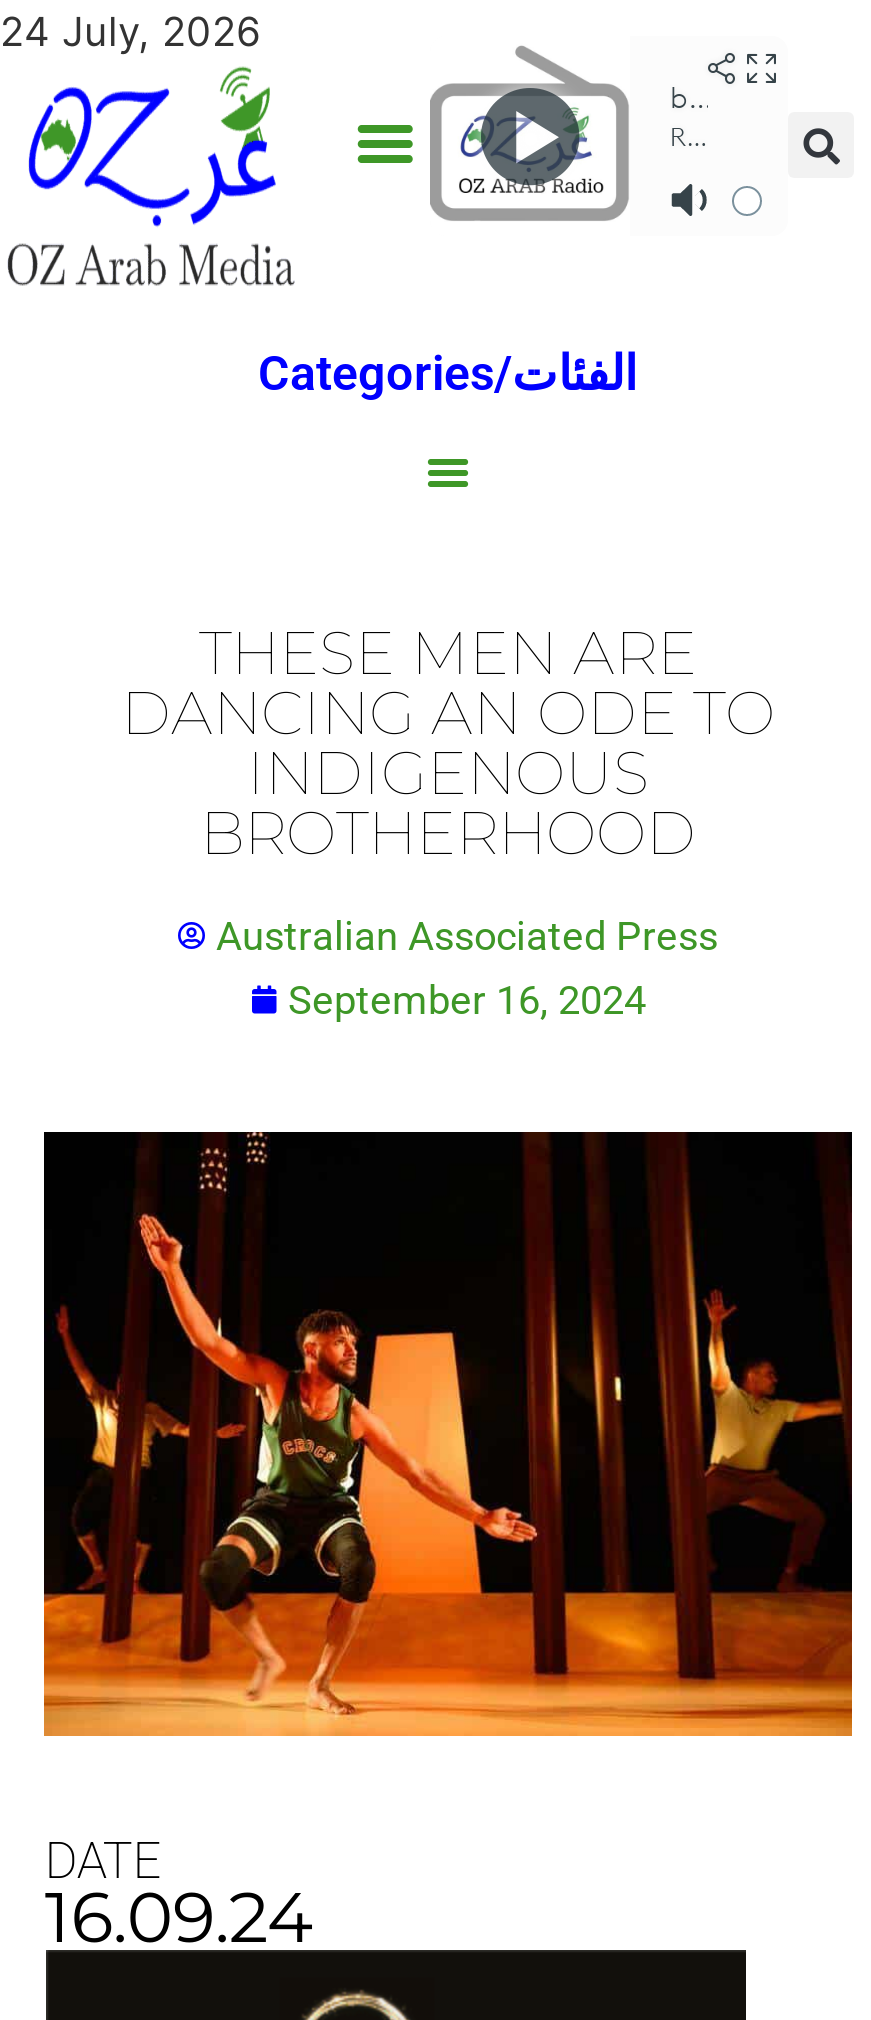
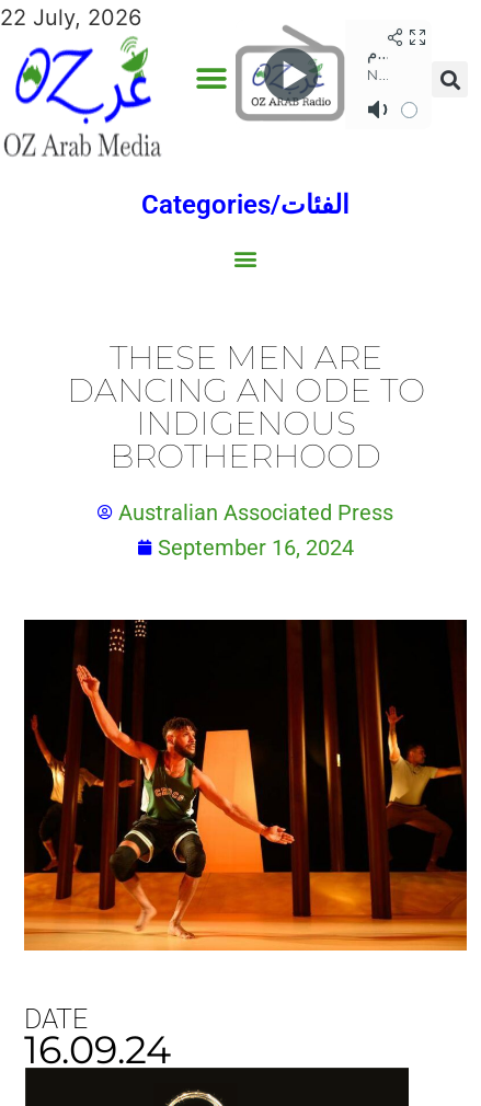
[0,8,260,56] 24 July, 2026 -> [0,4,141,31] 22 July, 2026

